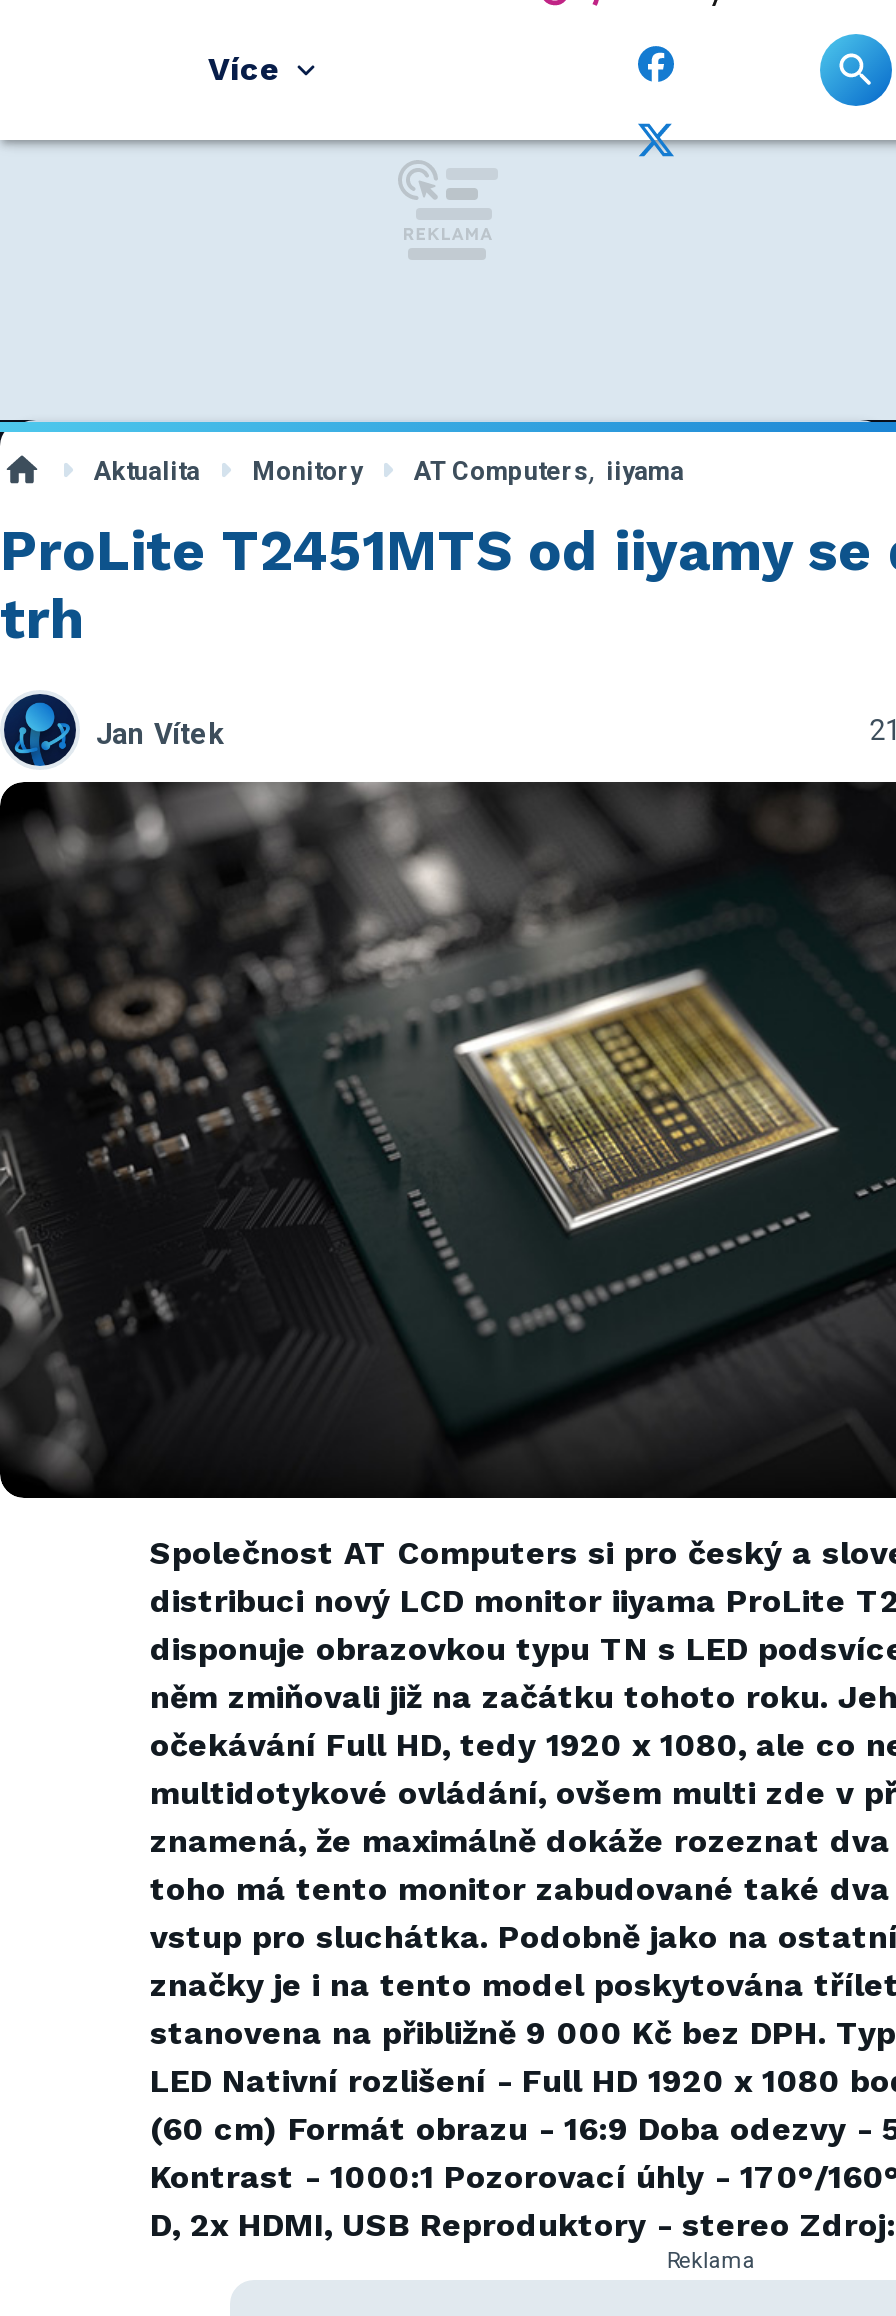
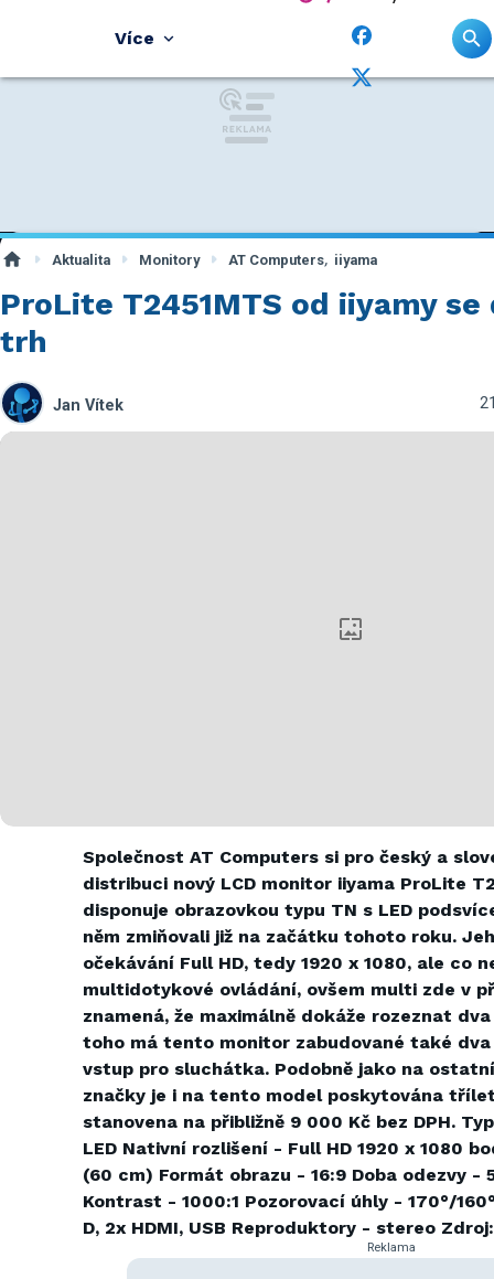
[6,780,890,1500] [image] -> none

